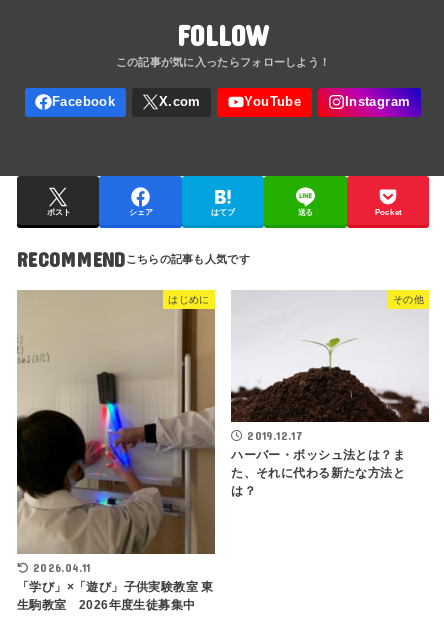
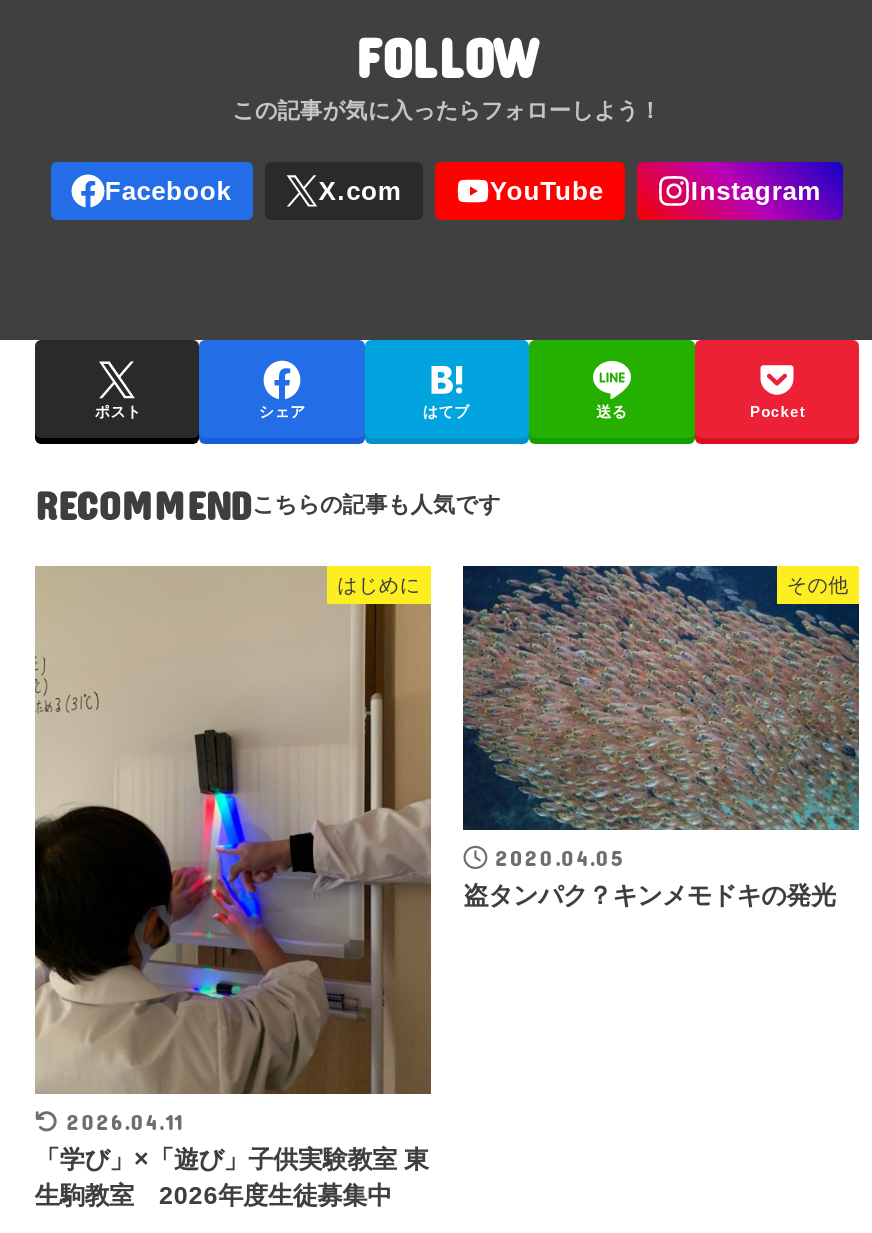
[230,289,430,498] [image] | 2019.12.17 | ハーバー・ボッシュ法とは？ま | た、それに代わる新たな方法と | は？ -> [461,563,861,911] [image] | 2020.04.05 | 盗タンパク？キンメモドキの発光

